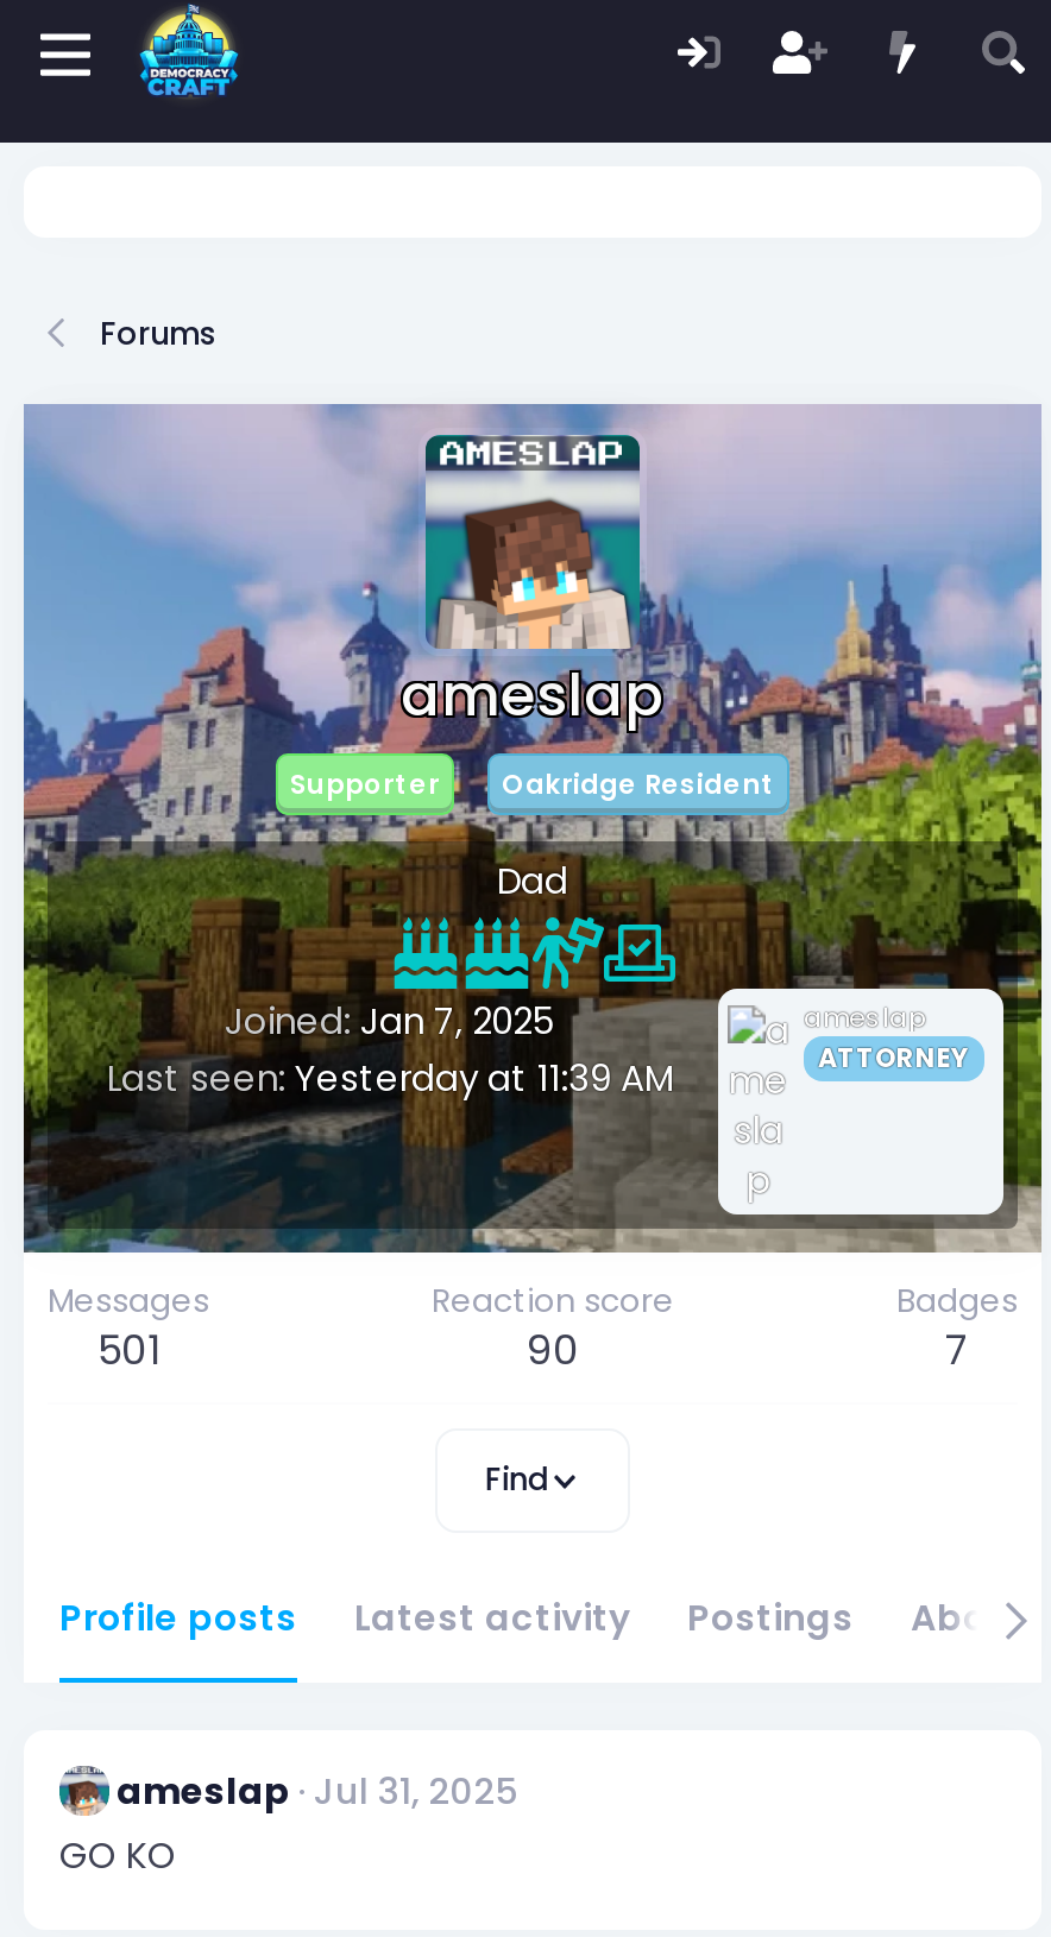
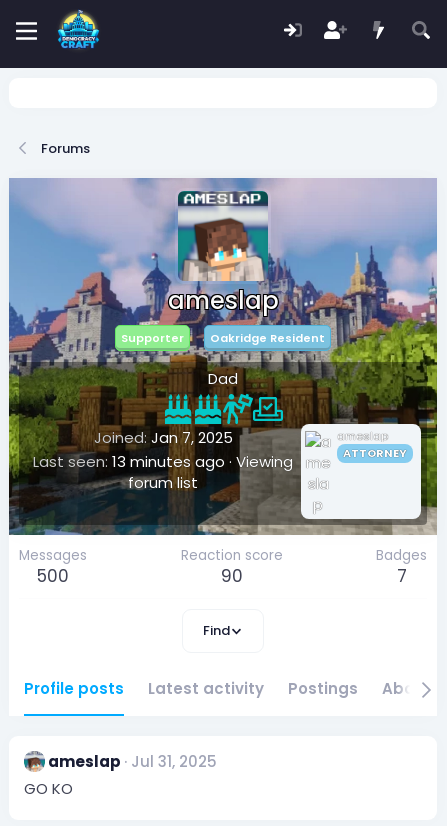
[107,1053,673,1103] Last seen Yesterday at 11:39 AM -> [33,451,293,493] Last seen 13 minutes ago · Viewing | forum list
[97,1321,159,1378] 501 -> [37,564,69,588] 500

